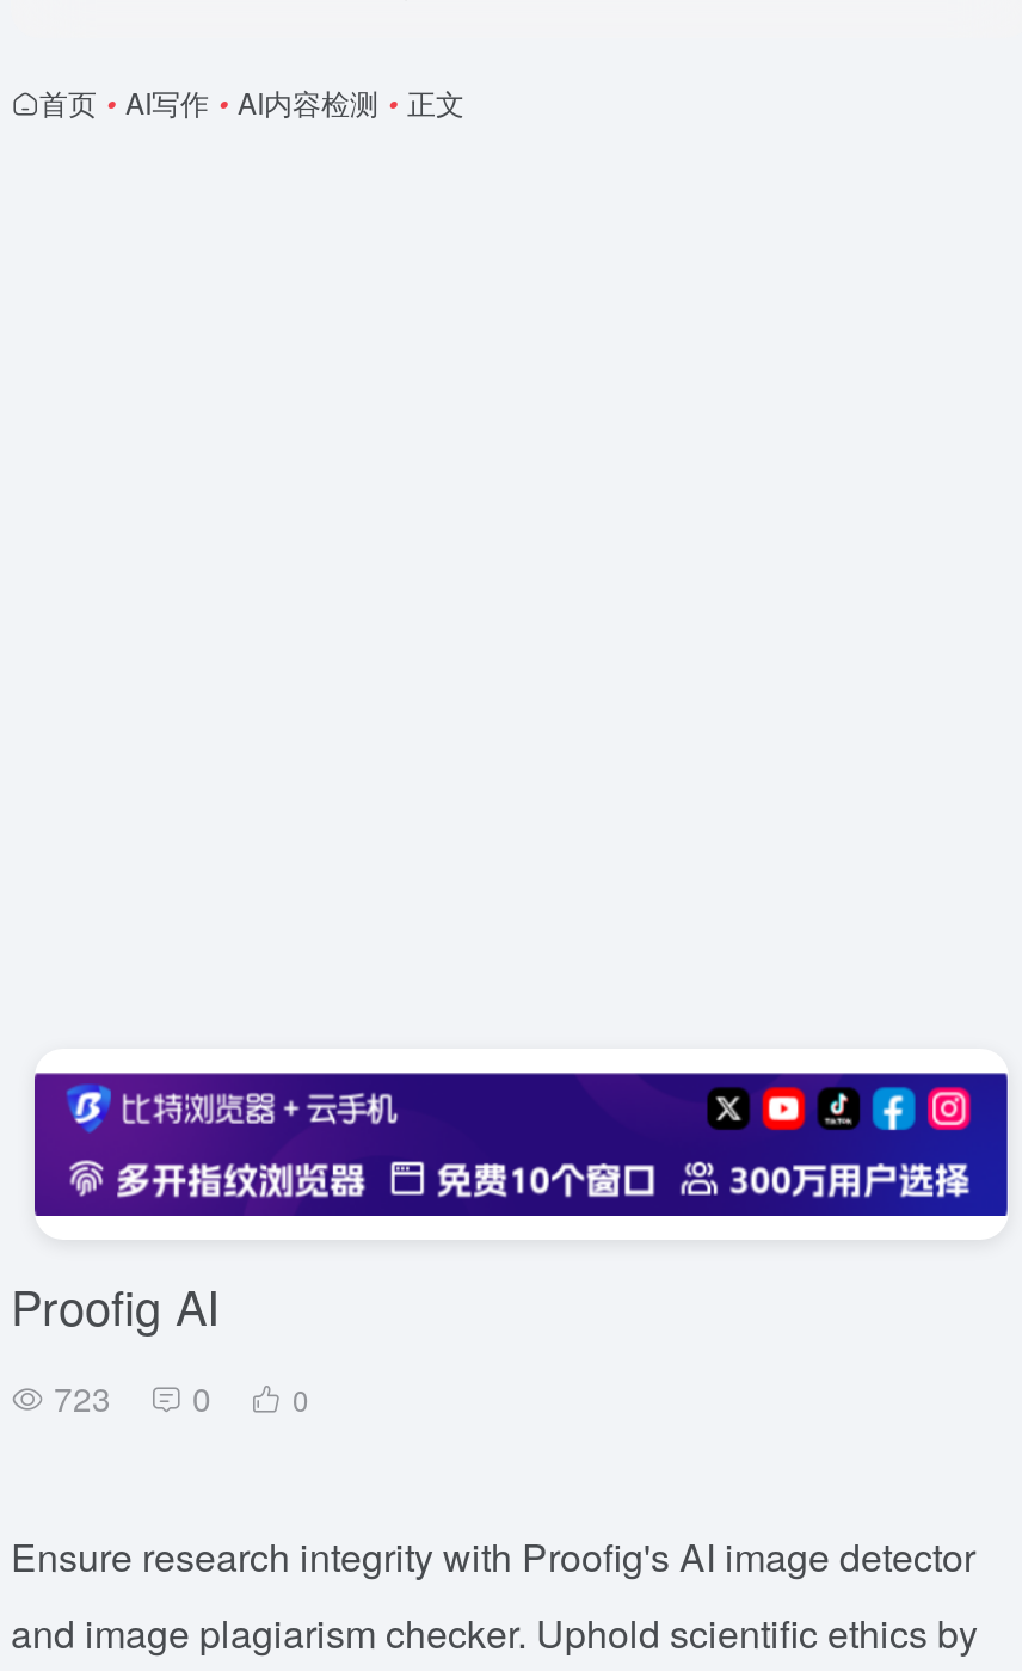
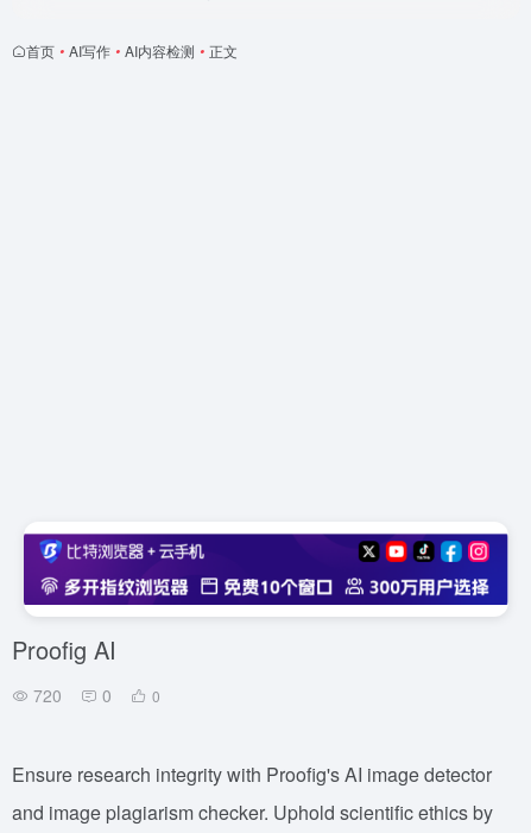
[44,1374,309,1421] 723 0 0 -> [29,683,160,707] 720 0 0

